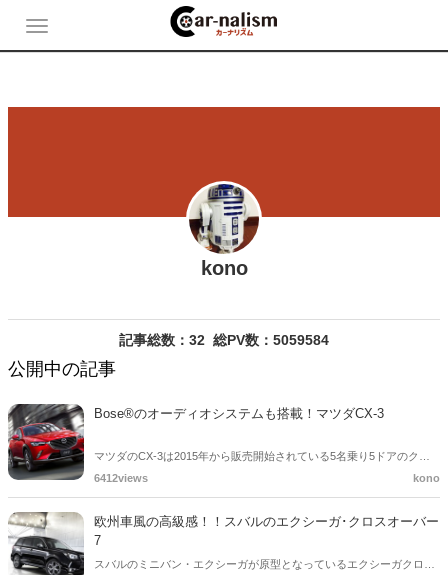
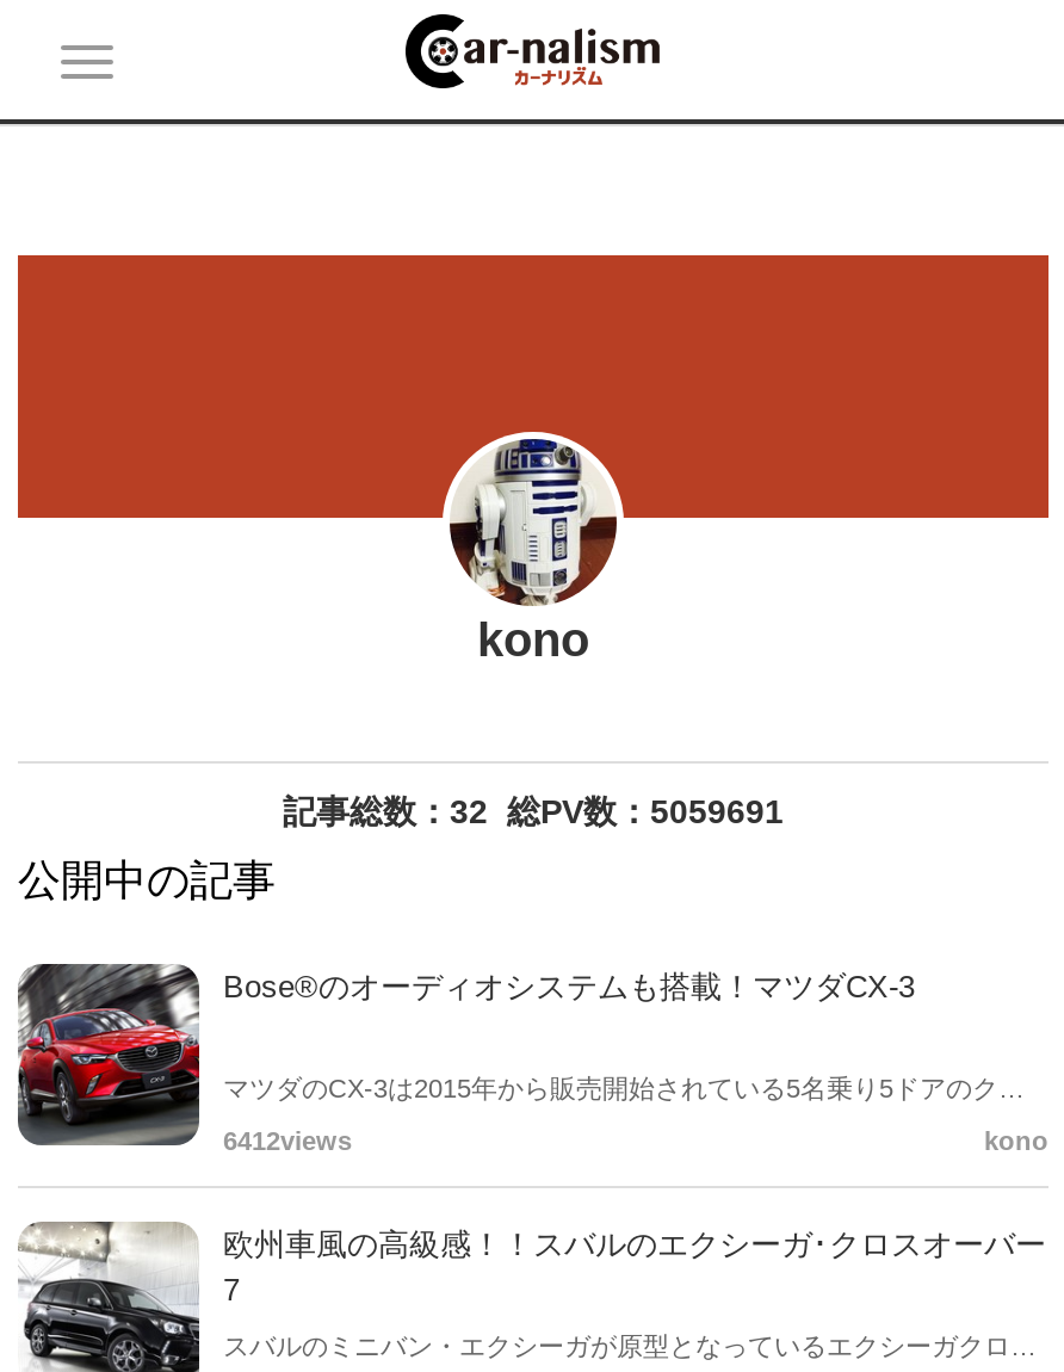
[119,332,329,348] 記事総数：32 総PV数：5059584 -> [283,792,784,830] 記事総数：32 総PV数：5059691

